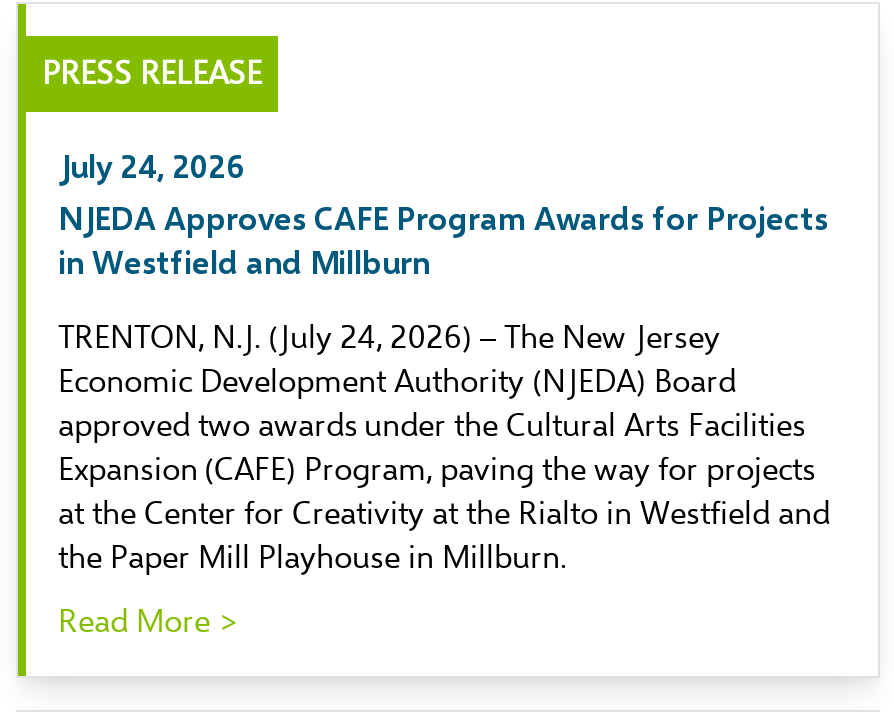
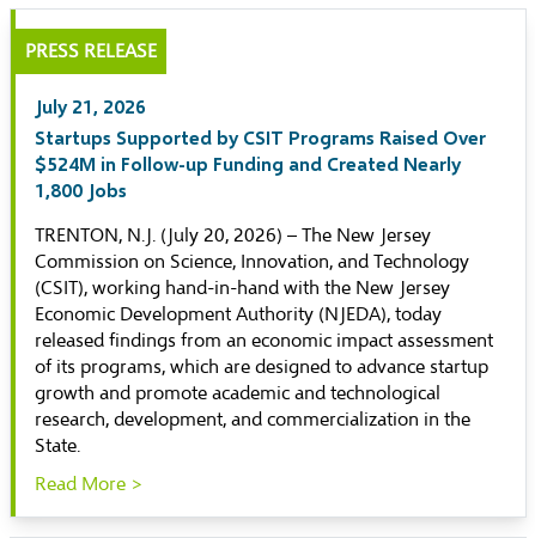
[58,146,828,280] July 24, 2026 | NJEDA Approves CAFE Program Awards for Projects | in Westfield and Millburn -> [35,94,486,201] July 21, 2026 | Startups Supported by CSIT Programs Raised Over | $524M in Follow-up Funding and Created Nearly | 1,800 Jobs
[58,318,830,578] TRENTON, N.J. (July 24, 2026) – The New Jersey | Economic Development Authority (NJEDA) Board | approved two awards under the Cultural Arts Facilities | Expansion (CAFE) Program, paving the way for projects | at the Center for Creativity at the Rialto in Westfield and | the Paper Mill Playhouse in Millburn. -> [35,224,493,458] TRENTON, N.J. (July 20, 2026) – The New Jersey | Commission on Science, Innovation, and Technology | (CSIT), working hand-in-hand with the New Jersey | Economic Development Authority (NJEDA), today | released findings from an economic impact assessment | of its programs, which are designed to advance startup | growth and promote academic and technological | research, development, and commercialization in the | State.

